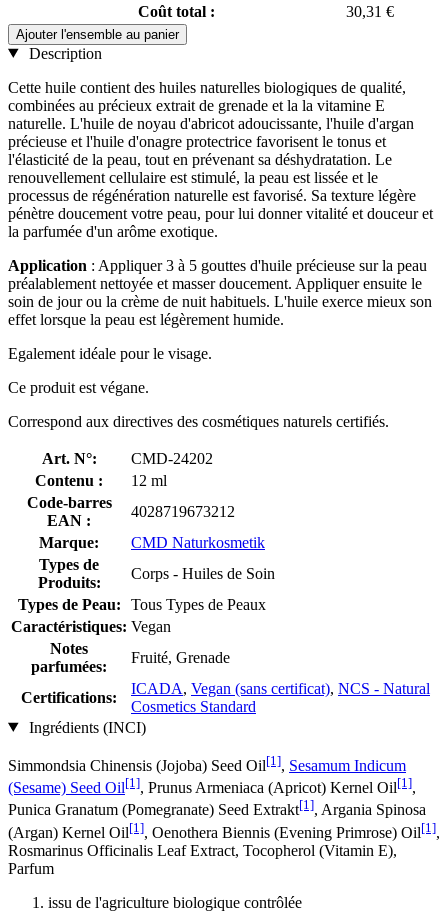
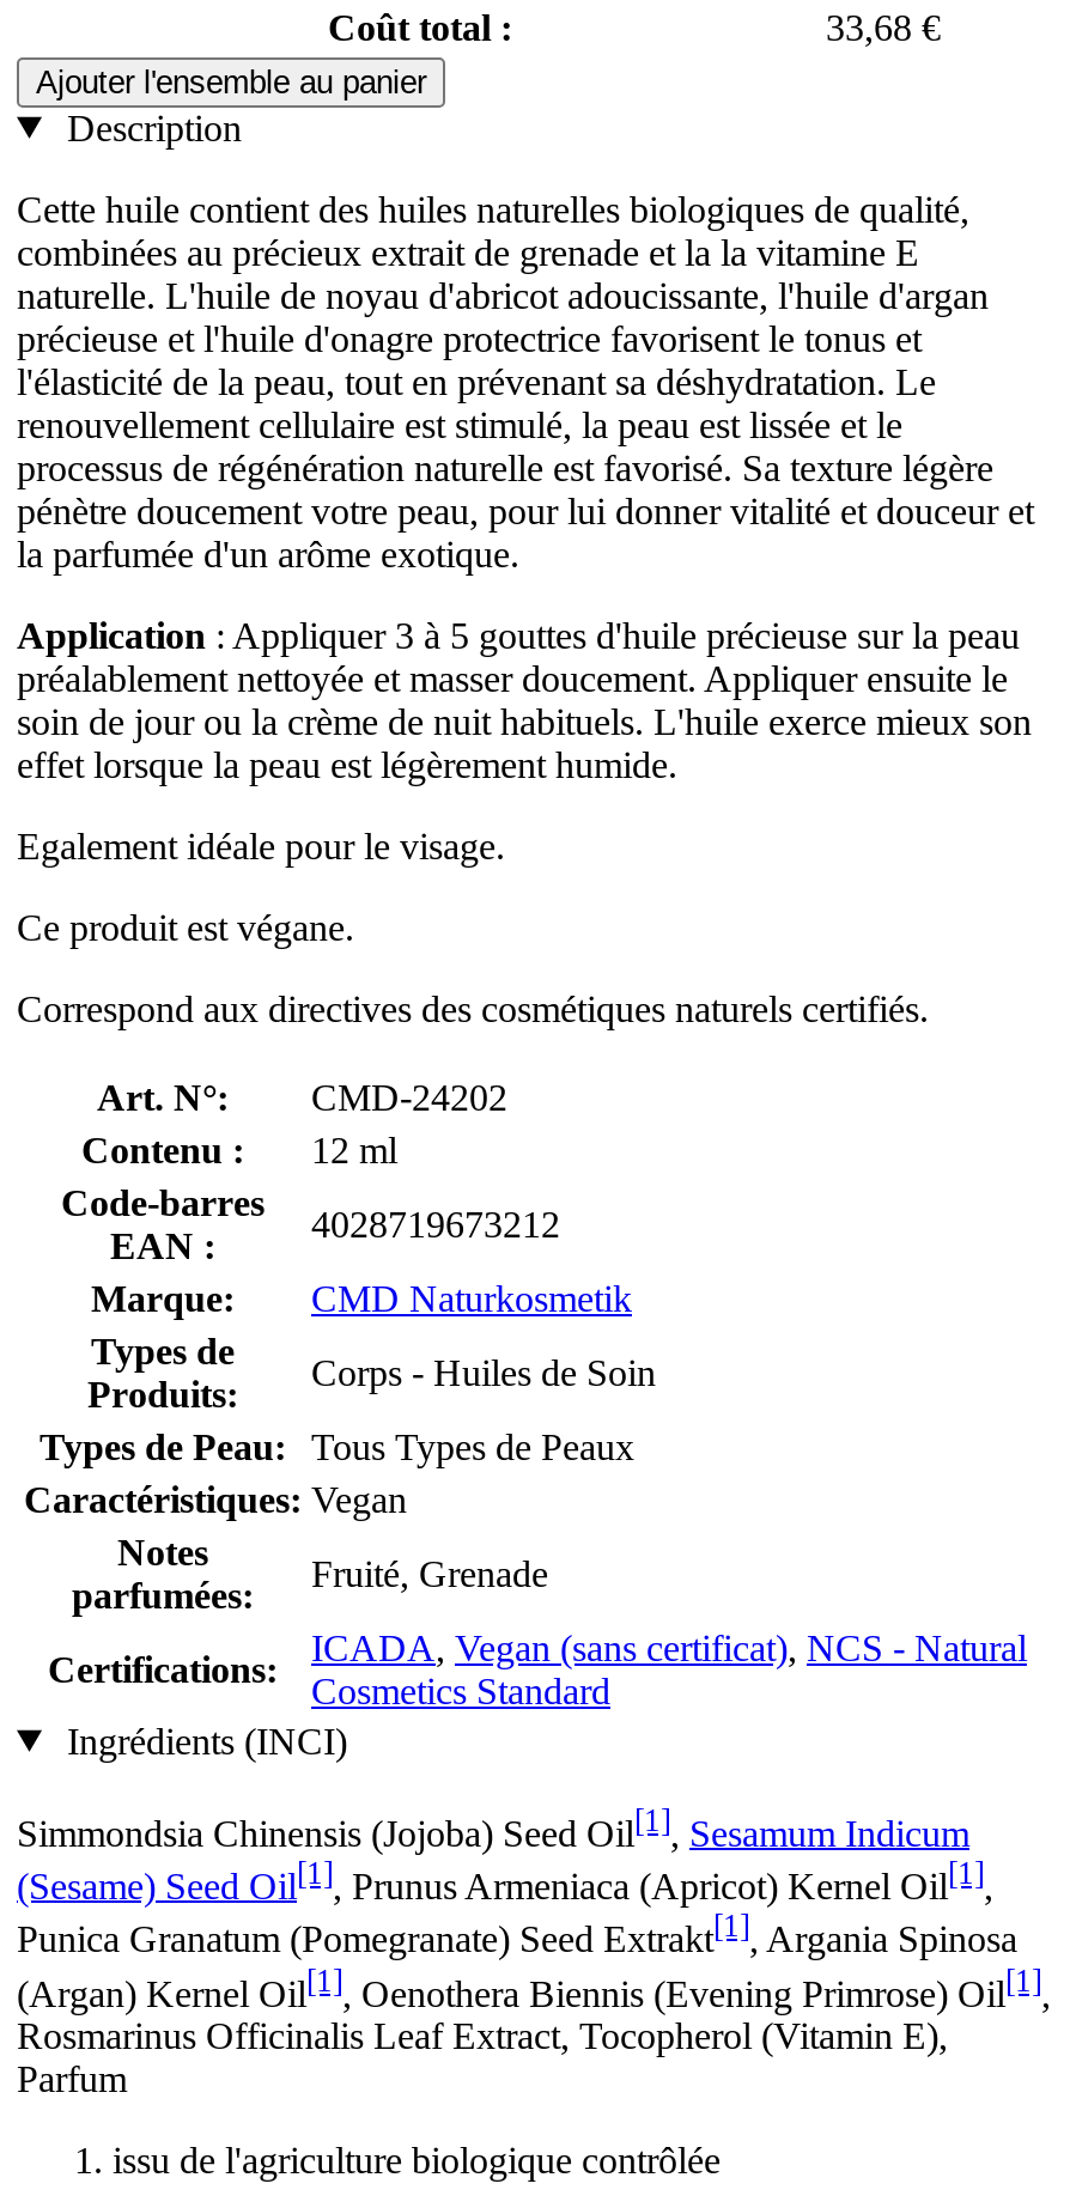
[346,3,394,20] 30,31 € -> [826,6,941,47] 33,68 €

